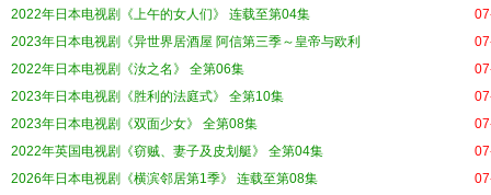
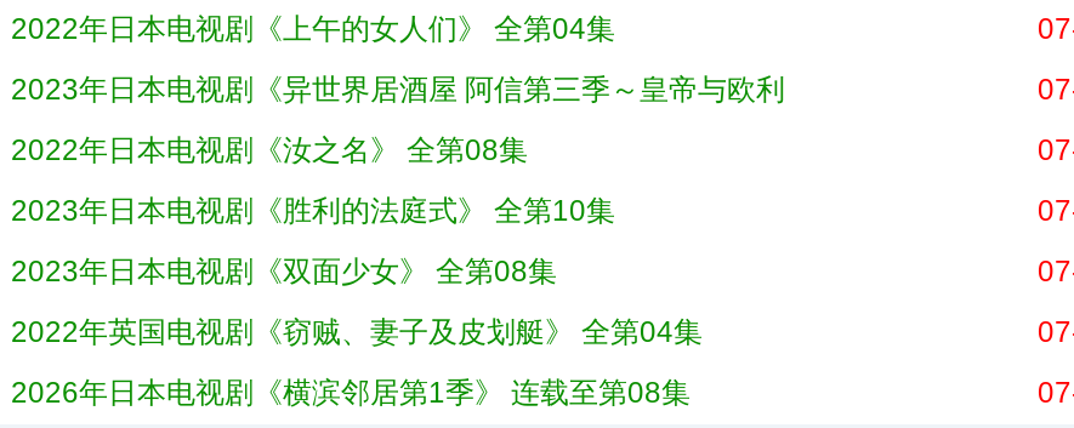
[11,7,310,22] 2022年日本电视剧《上午的女人们》 连载至第04集 -> [11,12,615,46] 2022年日本电视剧《上午的女人们》 全第04集
[11,61,244,77] 2022年日本电视剧《汝之名》 全第06集 -> [11,133,528,167] 2022年日本电视剧《汝之名》 全第08集

